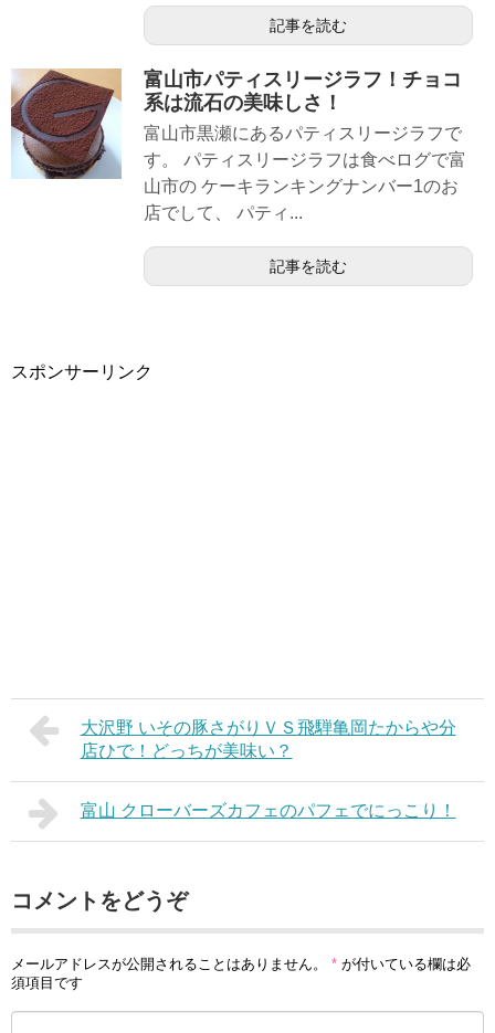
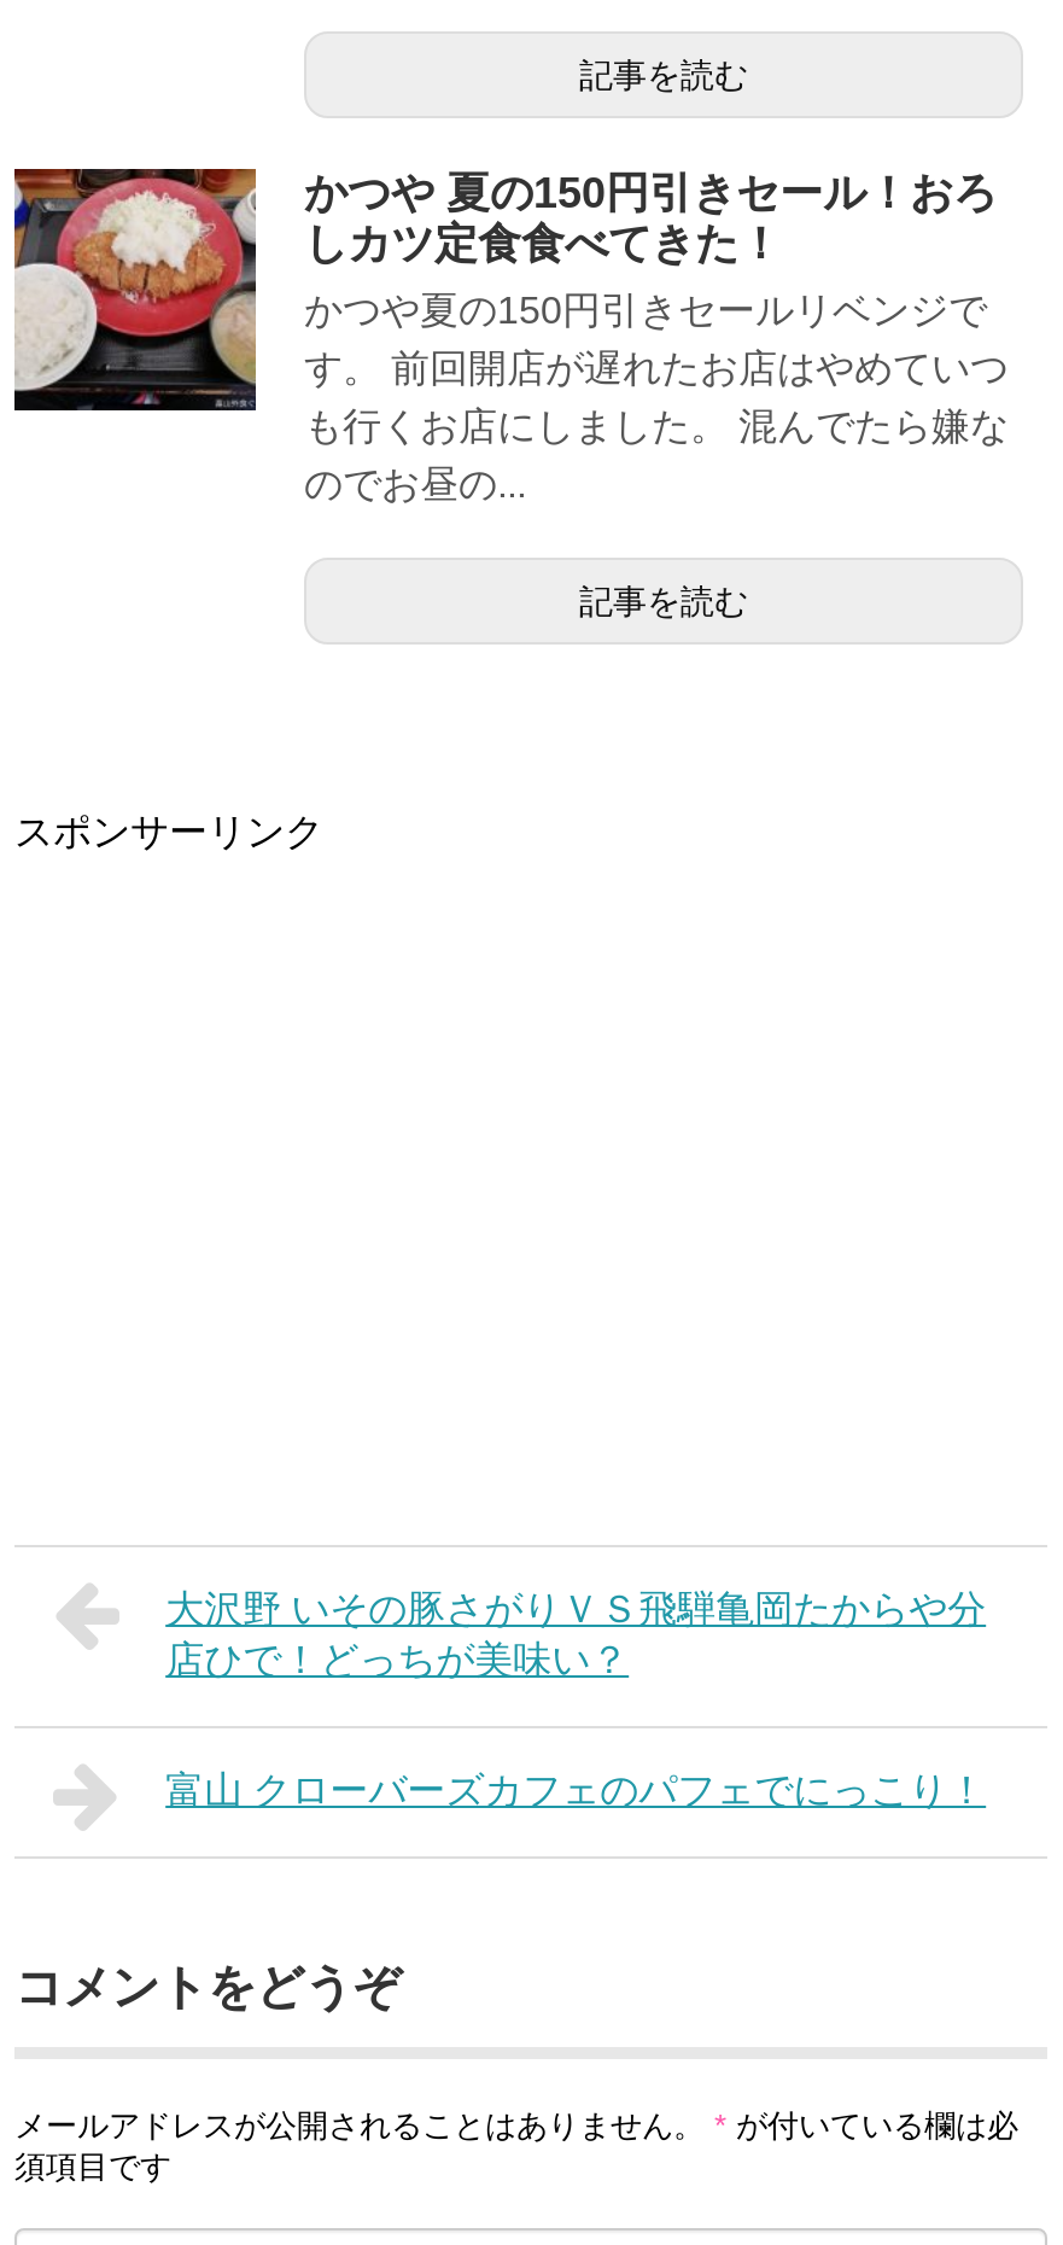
[10,68,466,222] [image] | 富山市パティスリージラフ！チョコ | 系は流石の美味しさ！ | 富山市黒瀬にあるパティスリージラフで | す。 パティスリージラフは食べログで富 | 山市の ケーキランキングナンバー1のお | 店でして、 パティ... -> [12,167,1009,505] [image] | かつや 夏の150円引きセール！おろ | しカツ定食食べてきた！ | かつや夏の150円引きセールリベンジで | す。 前回開店が遅れたお店はやめていつ | も行くお店にしました。 混んでたら嫌な | のでお昼の...

